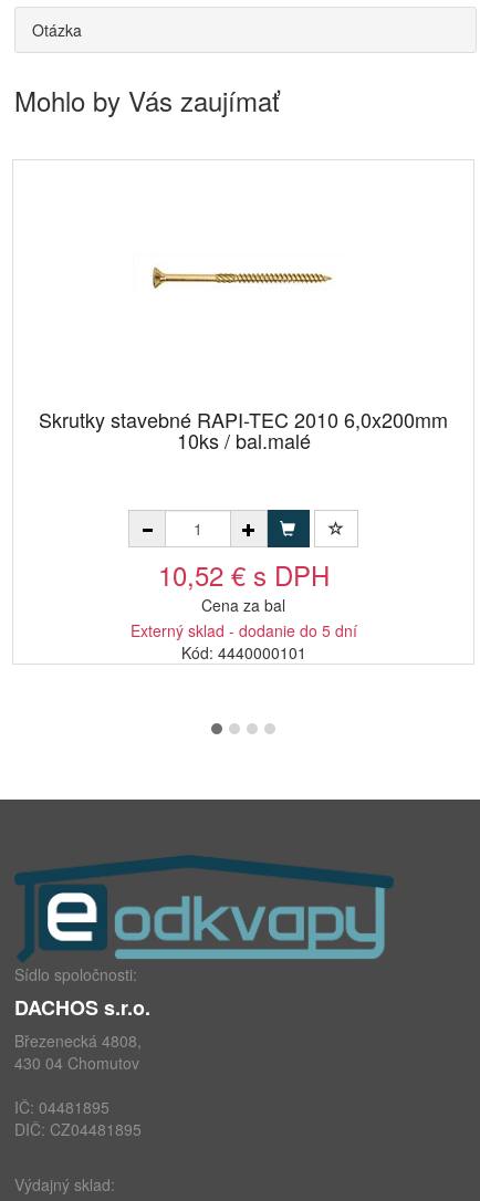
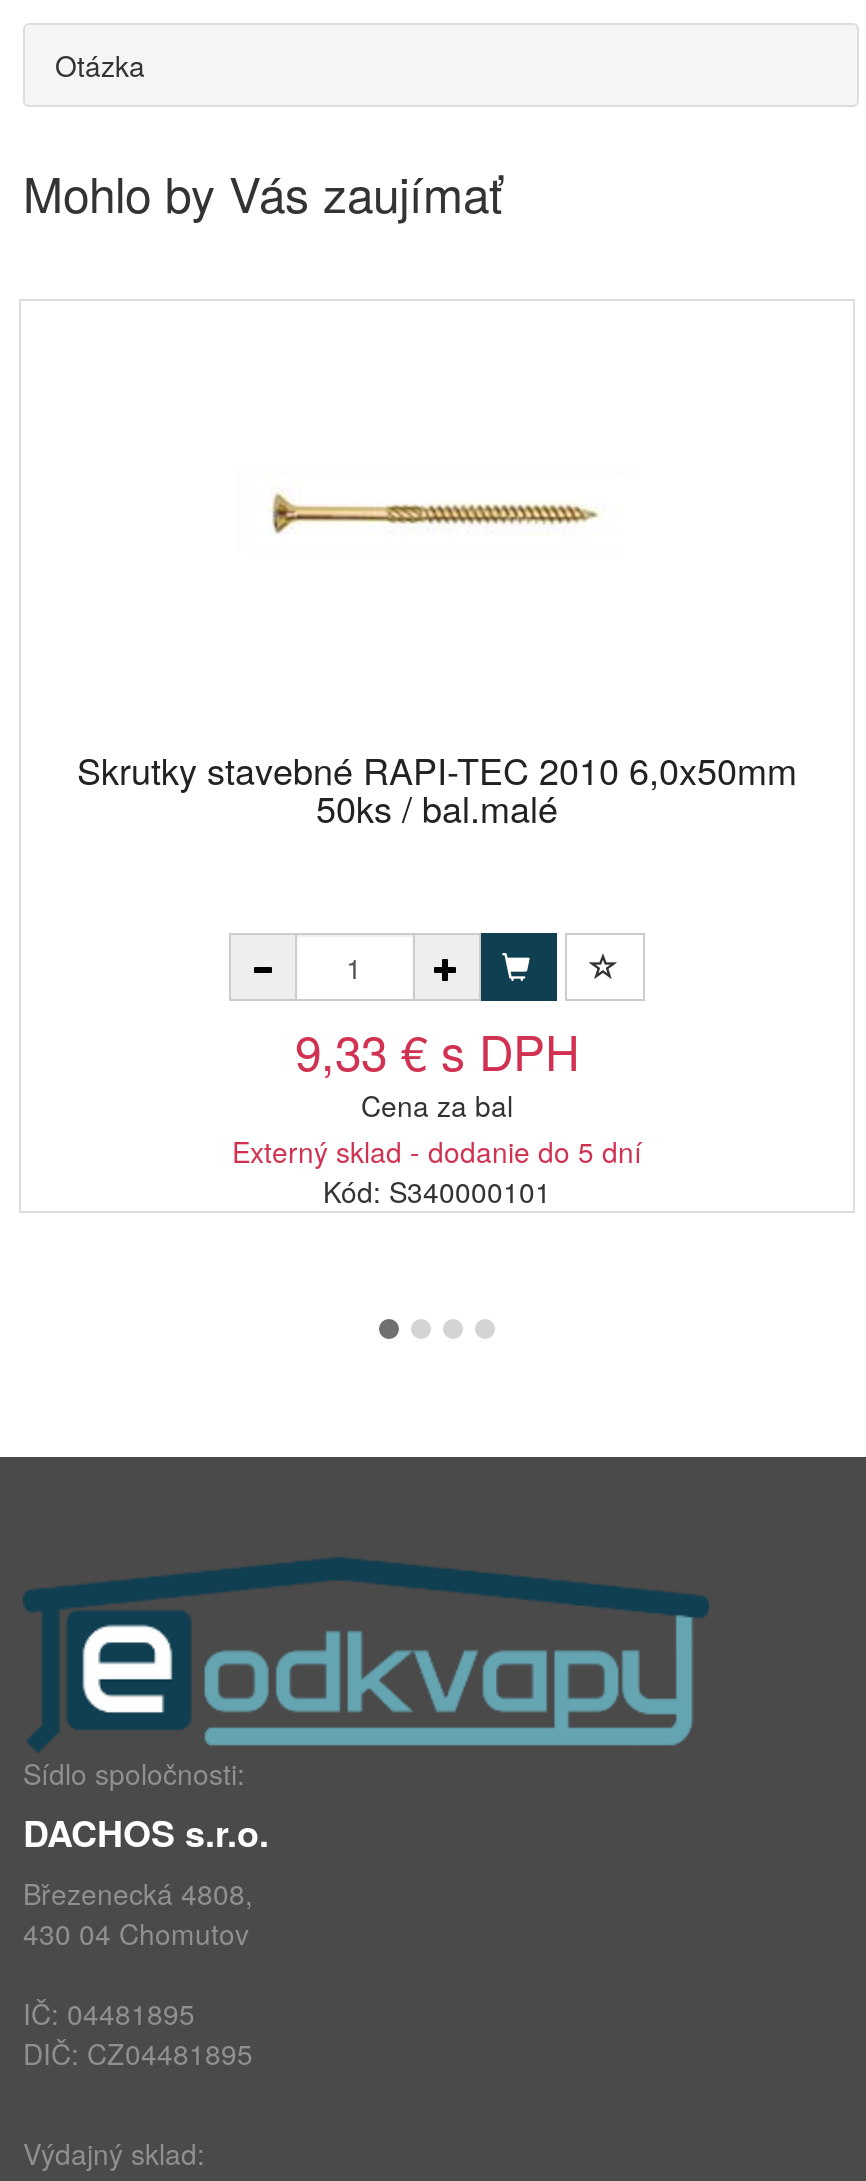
[39,405,448,434] Skrutky stavebné RAPI-TEC 2010 6,0x200mm -> [77,743,797,795] Skrutky stavebné RAPI-TEC 2010 6,0x50mm
[176,426,310,455] 10ks / bal.malé -> [316,781,558,833] 50ks / bal.malé
[158,555,329,594] 10,52 € s DPH -> [295,1015,579,1085] 9,33 € s DPH
[181,641,306,664] Kód: 4440000101 -> [323,1171,551,1211] Kód: S340000101

